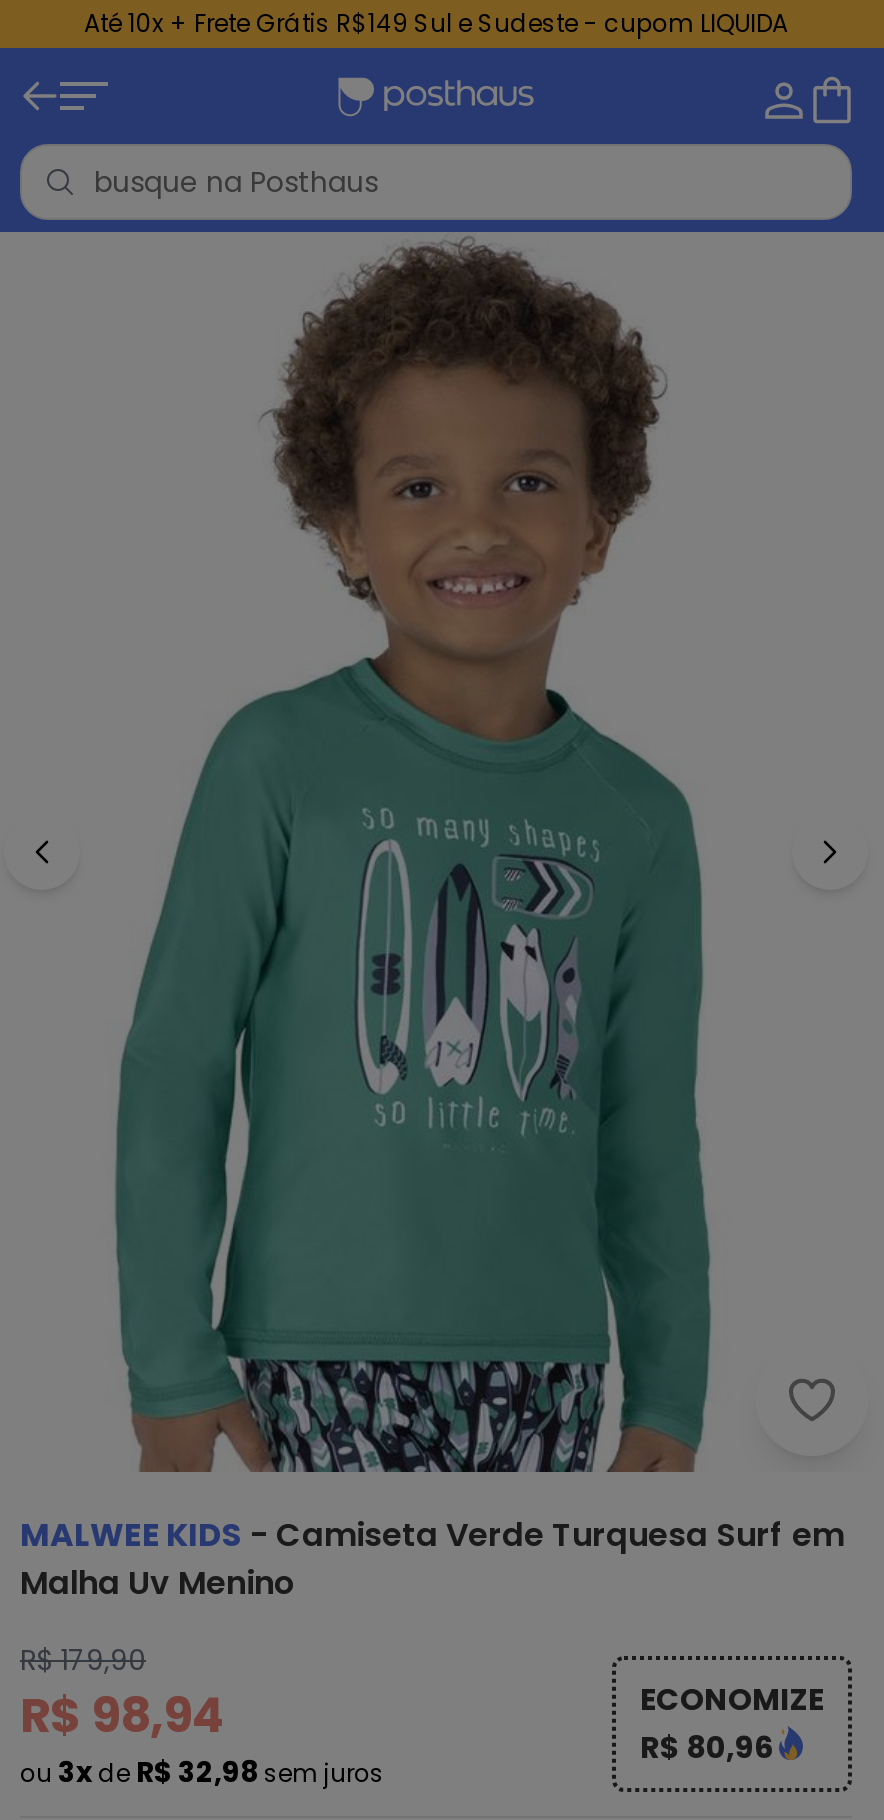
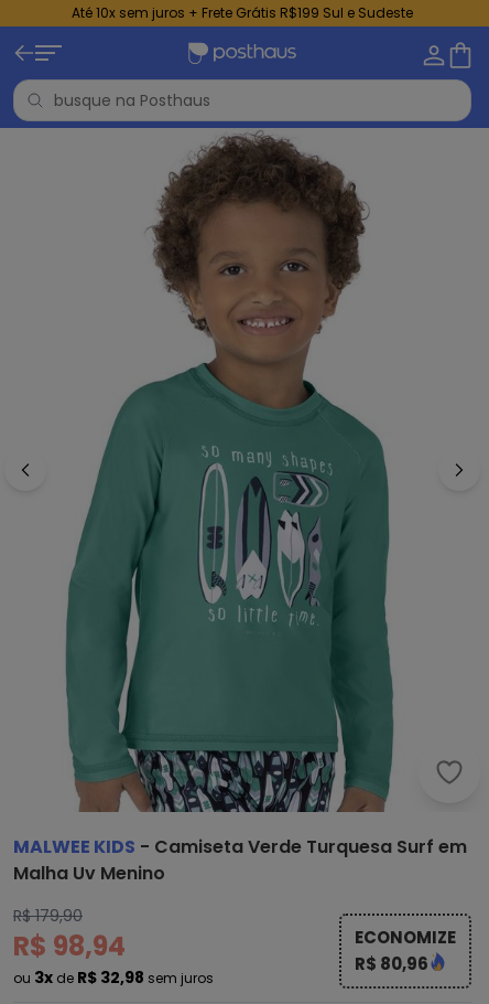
[84,6,788,40] Até 10x + Frete Grátis R$149 Sul e Sudeste - cupom LIQUIDA -> [72,3,413,22] Até 10x sem juros + Frete Grátis R$199 Sul e Sudeste

